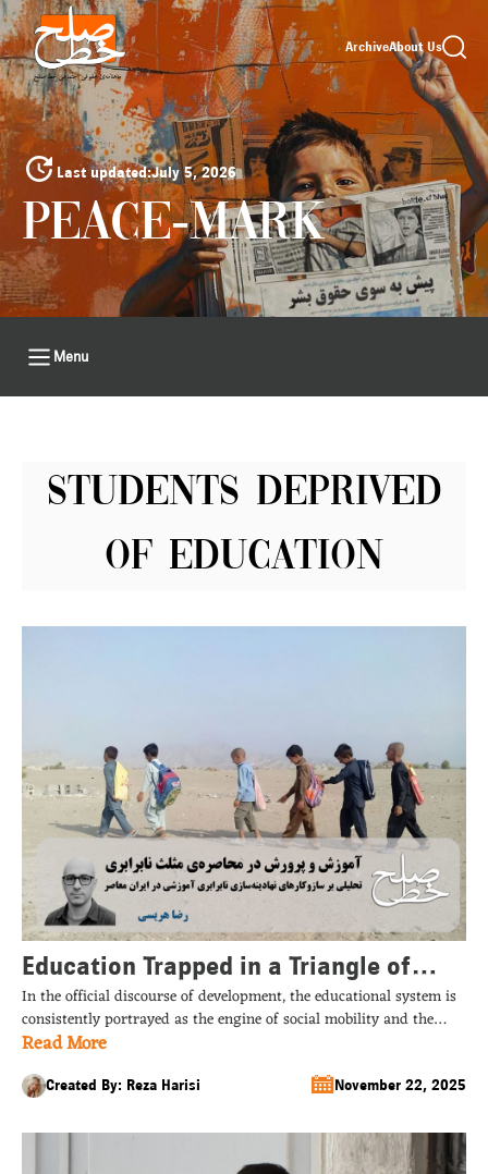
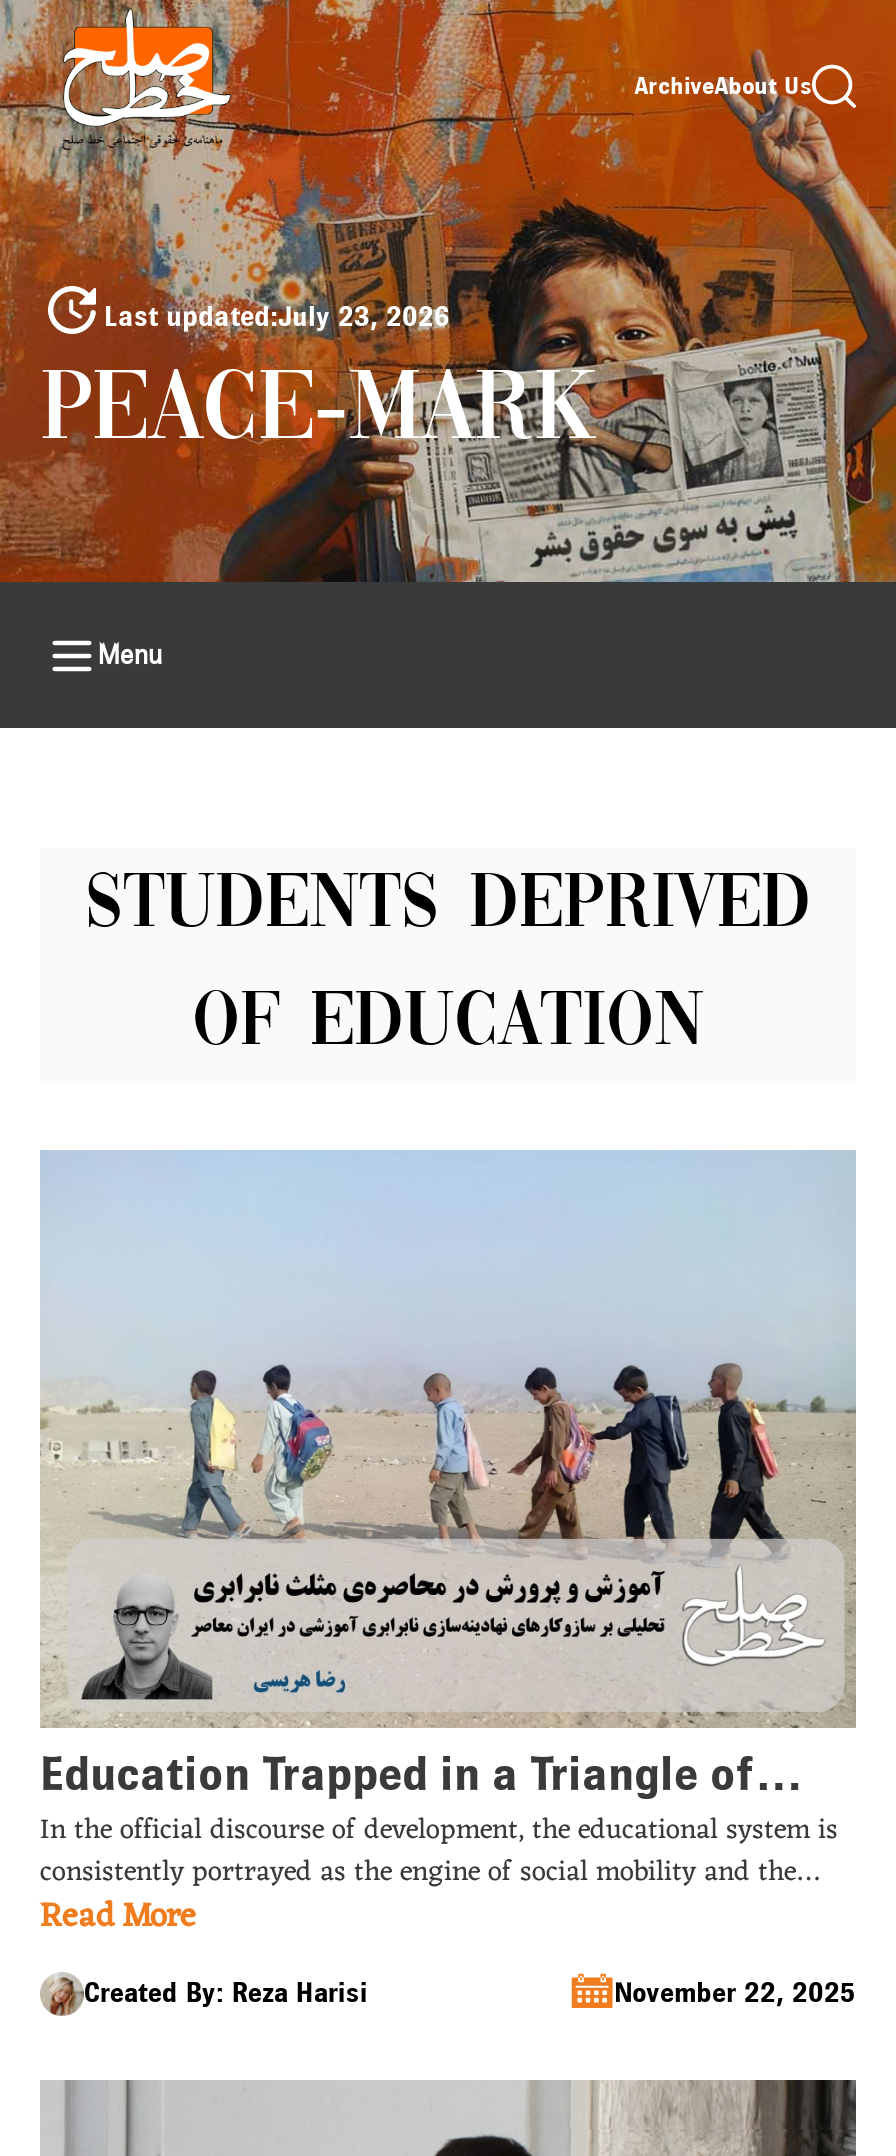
[57,163,236,182] Last updated:July 5, 2026 -> [104,300,450,334] Last updated:July 23, 2026

